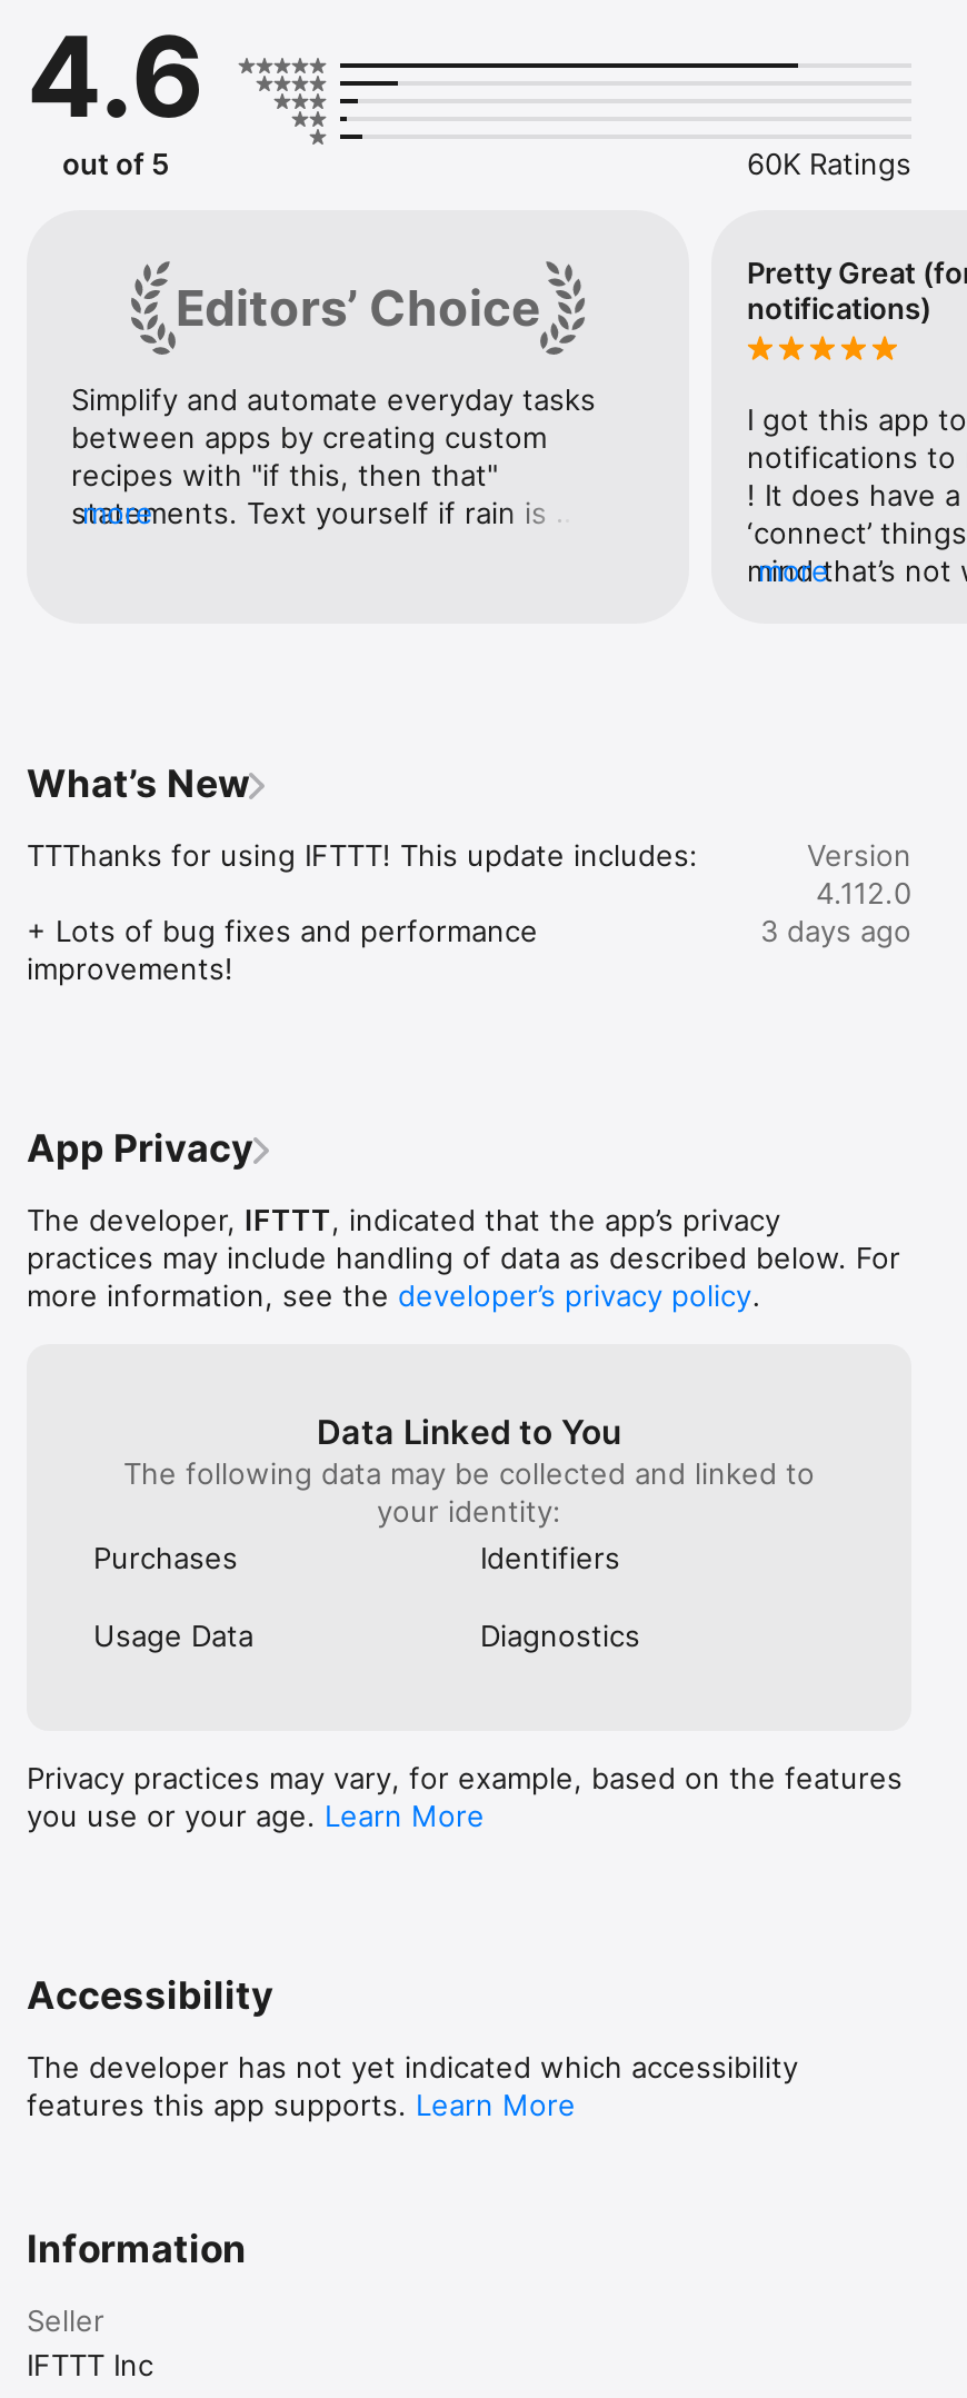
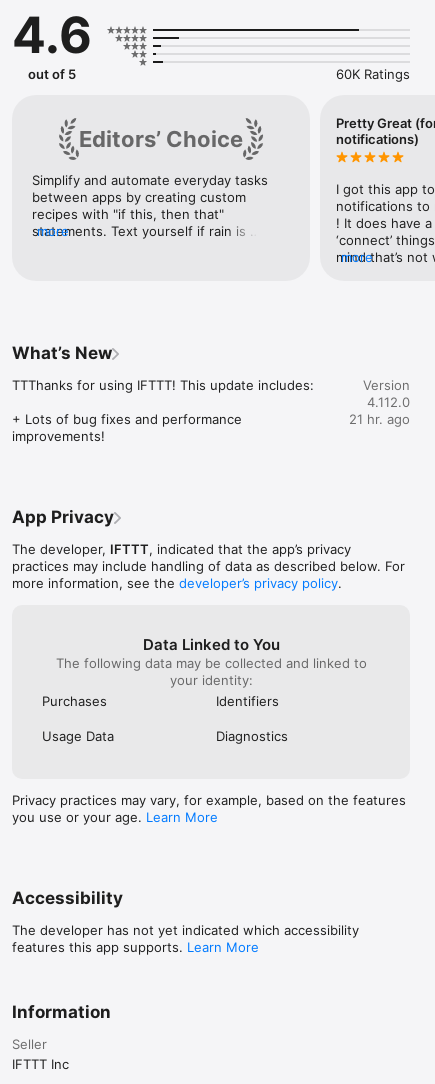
[760,913,911,949] 3 days ago -> [349,411,410,427] 21 hr. ago

